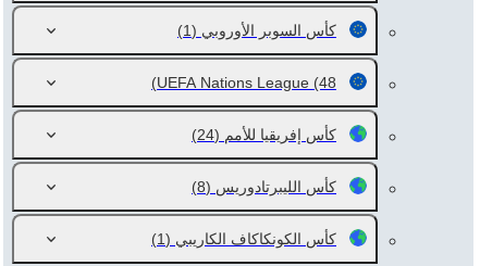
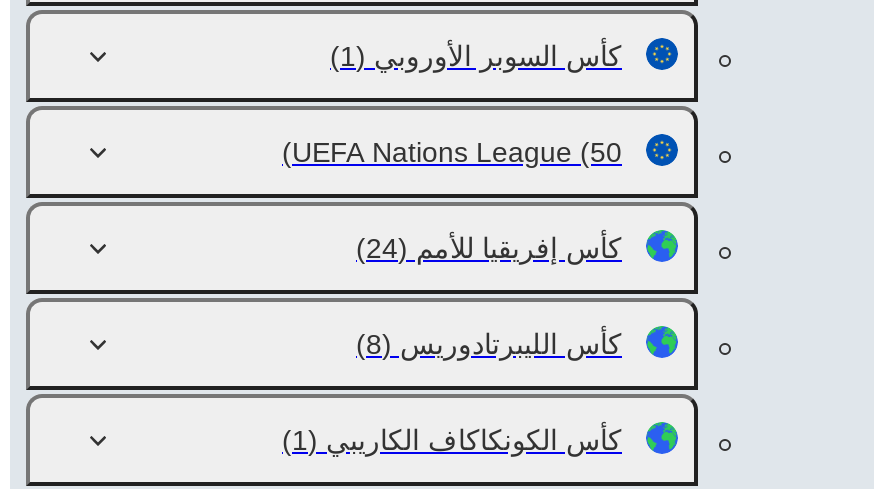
[157,74,336,91] UEFA Nations League (48) -> [292,136,622,168] UEFA Nations League (50)

